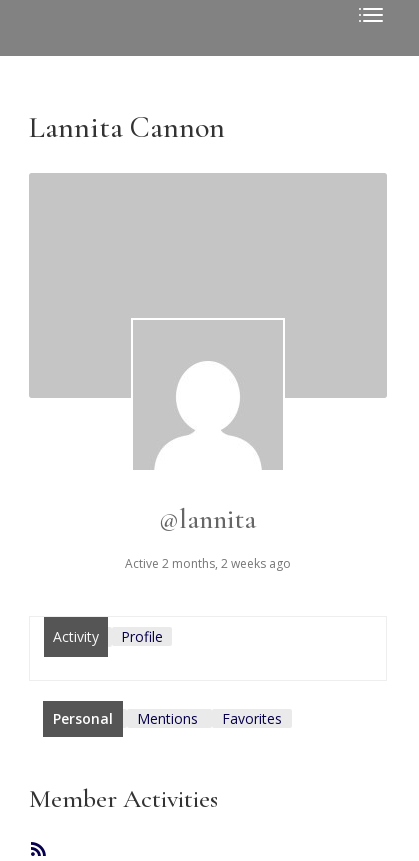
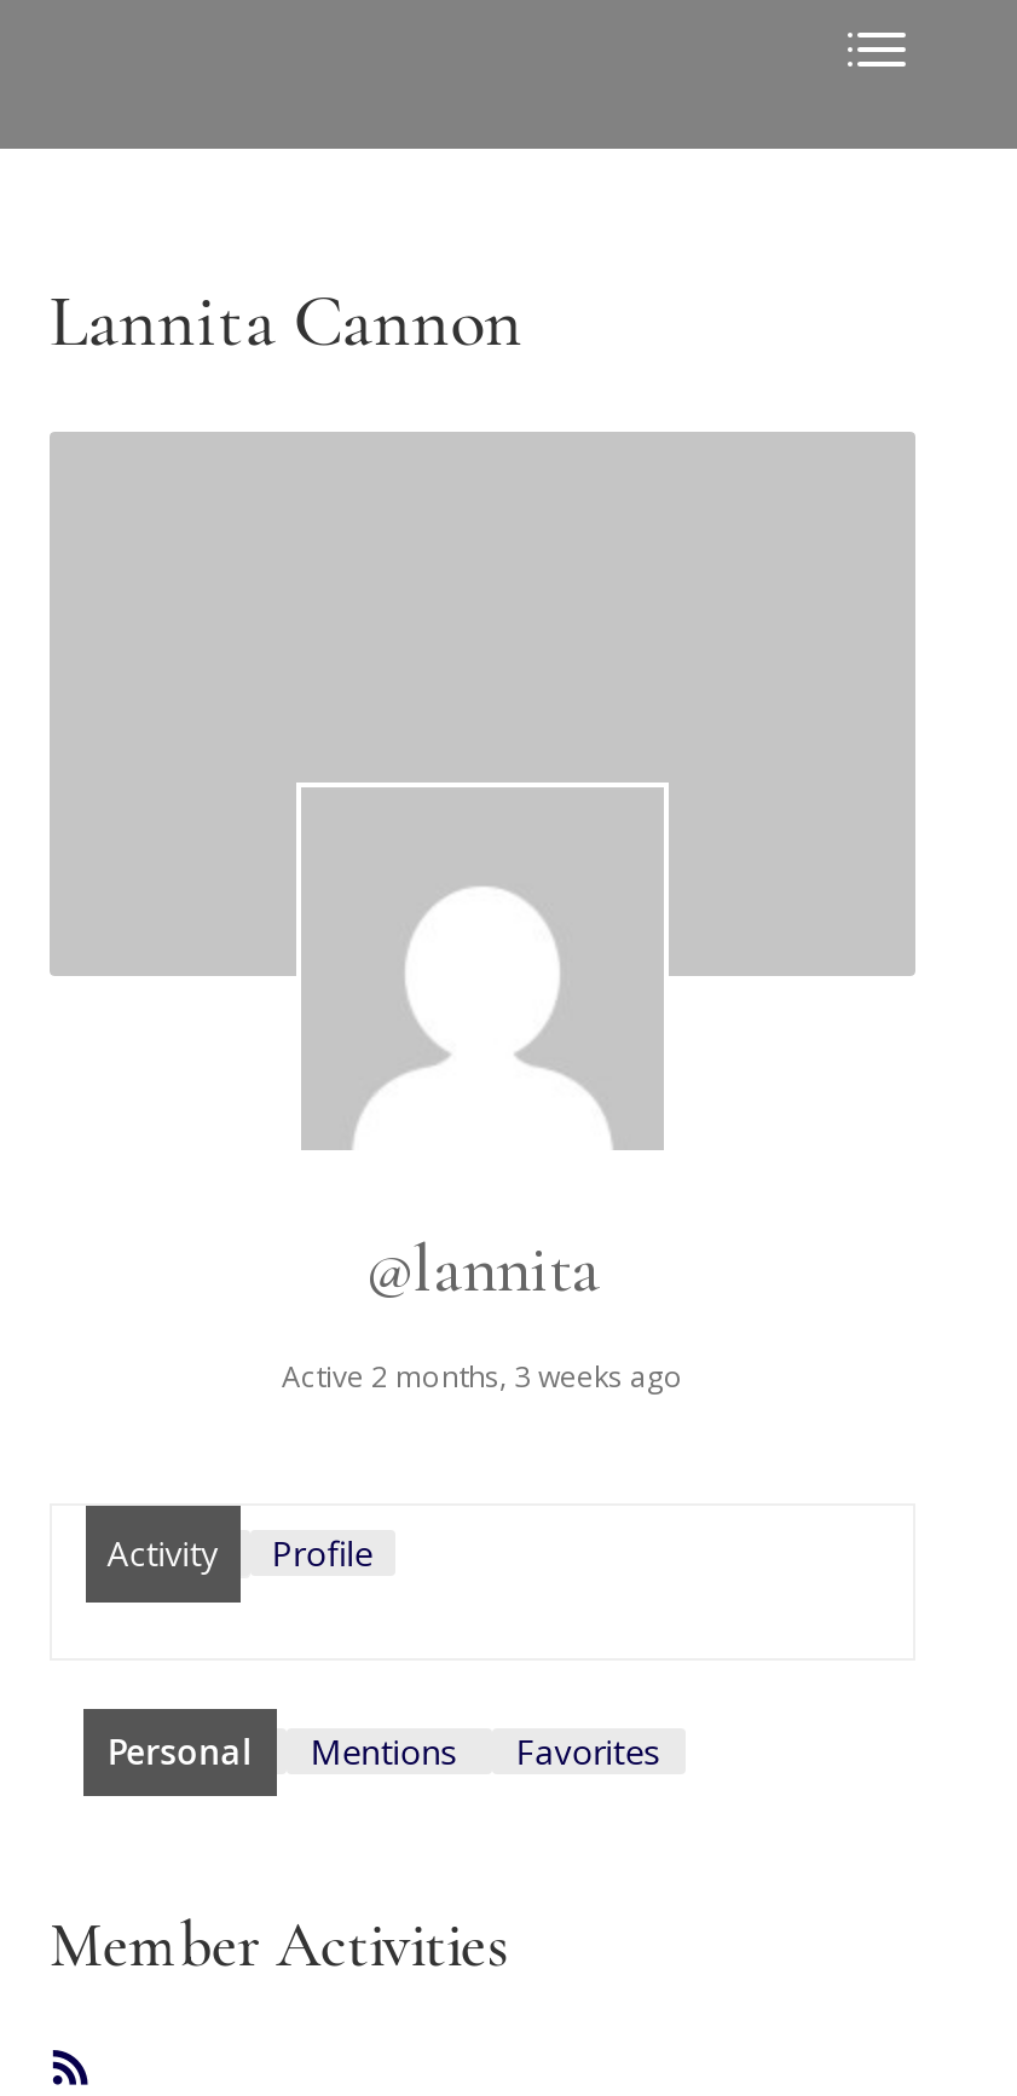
[125,555,291,572] Active 2 months, 2 weeks ago -> [282,1356,683,1397] Active 2 months, 3 weeks ago

